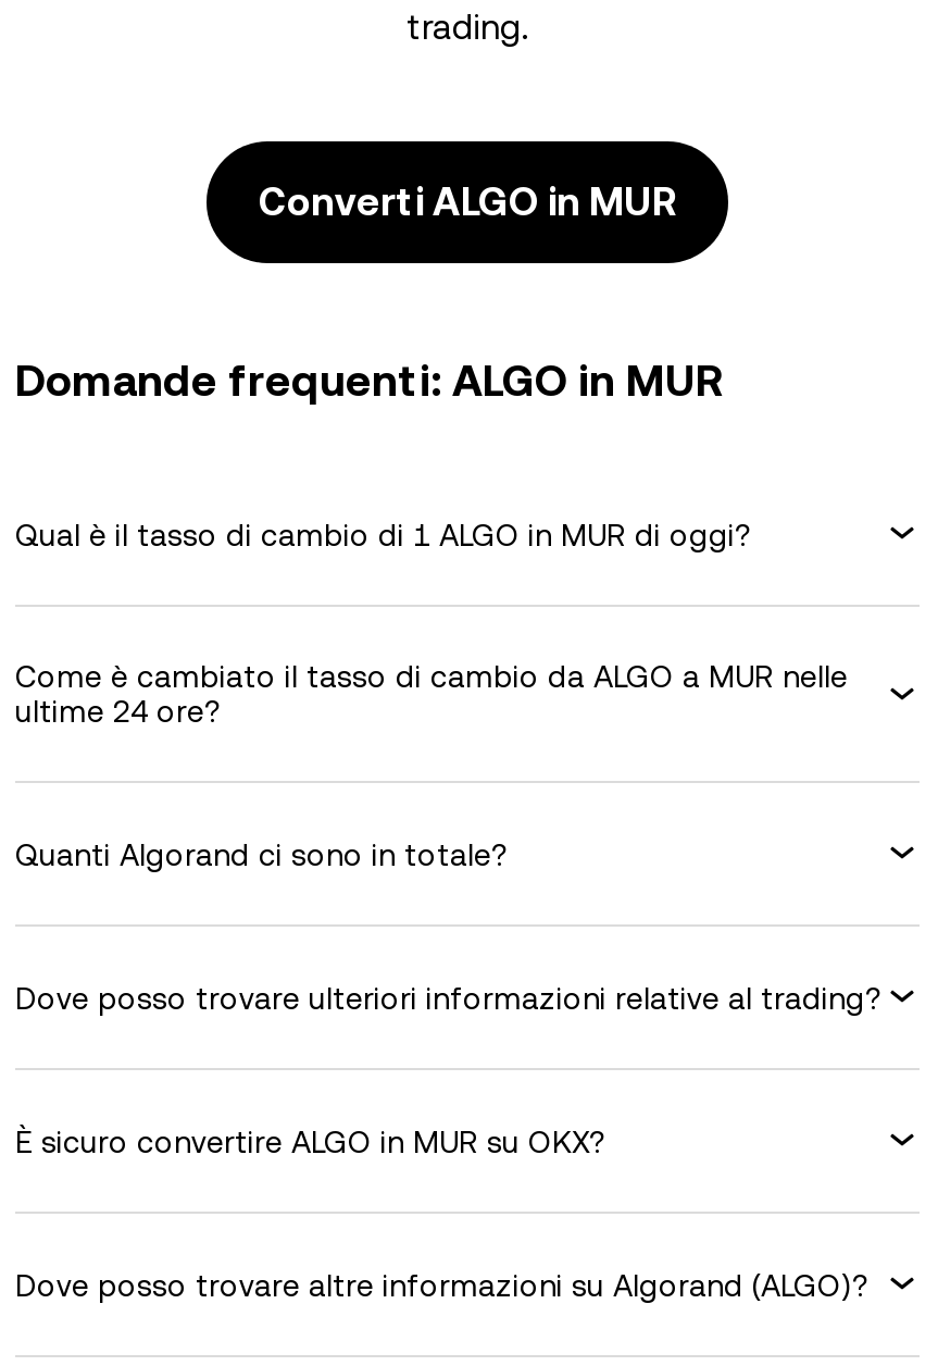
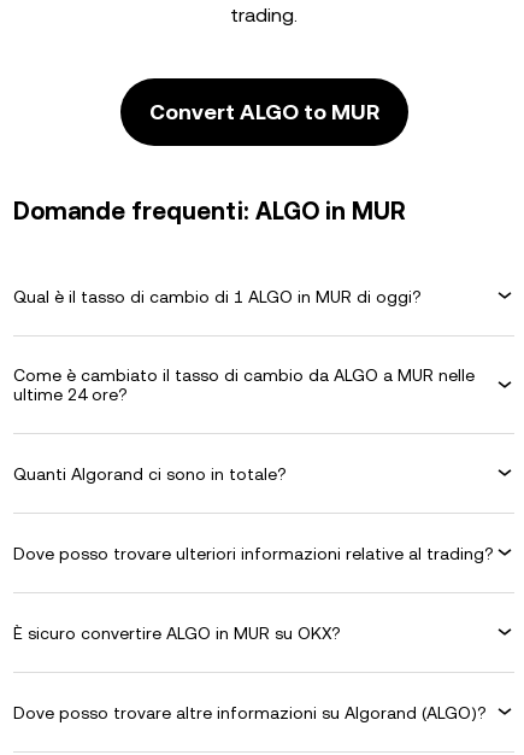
[259,178,676,224] Converti ALGO in MUR -> [149,99,379,124] Convert ALGO to MUR

